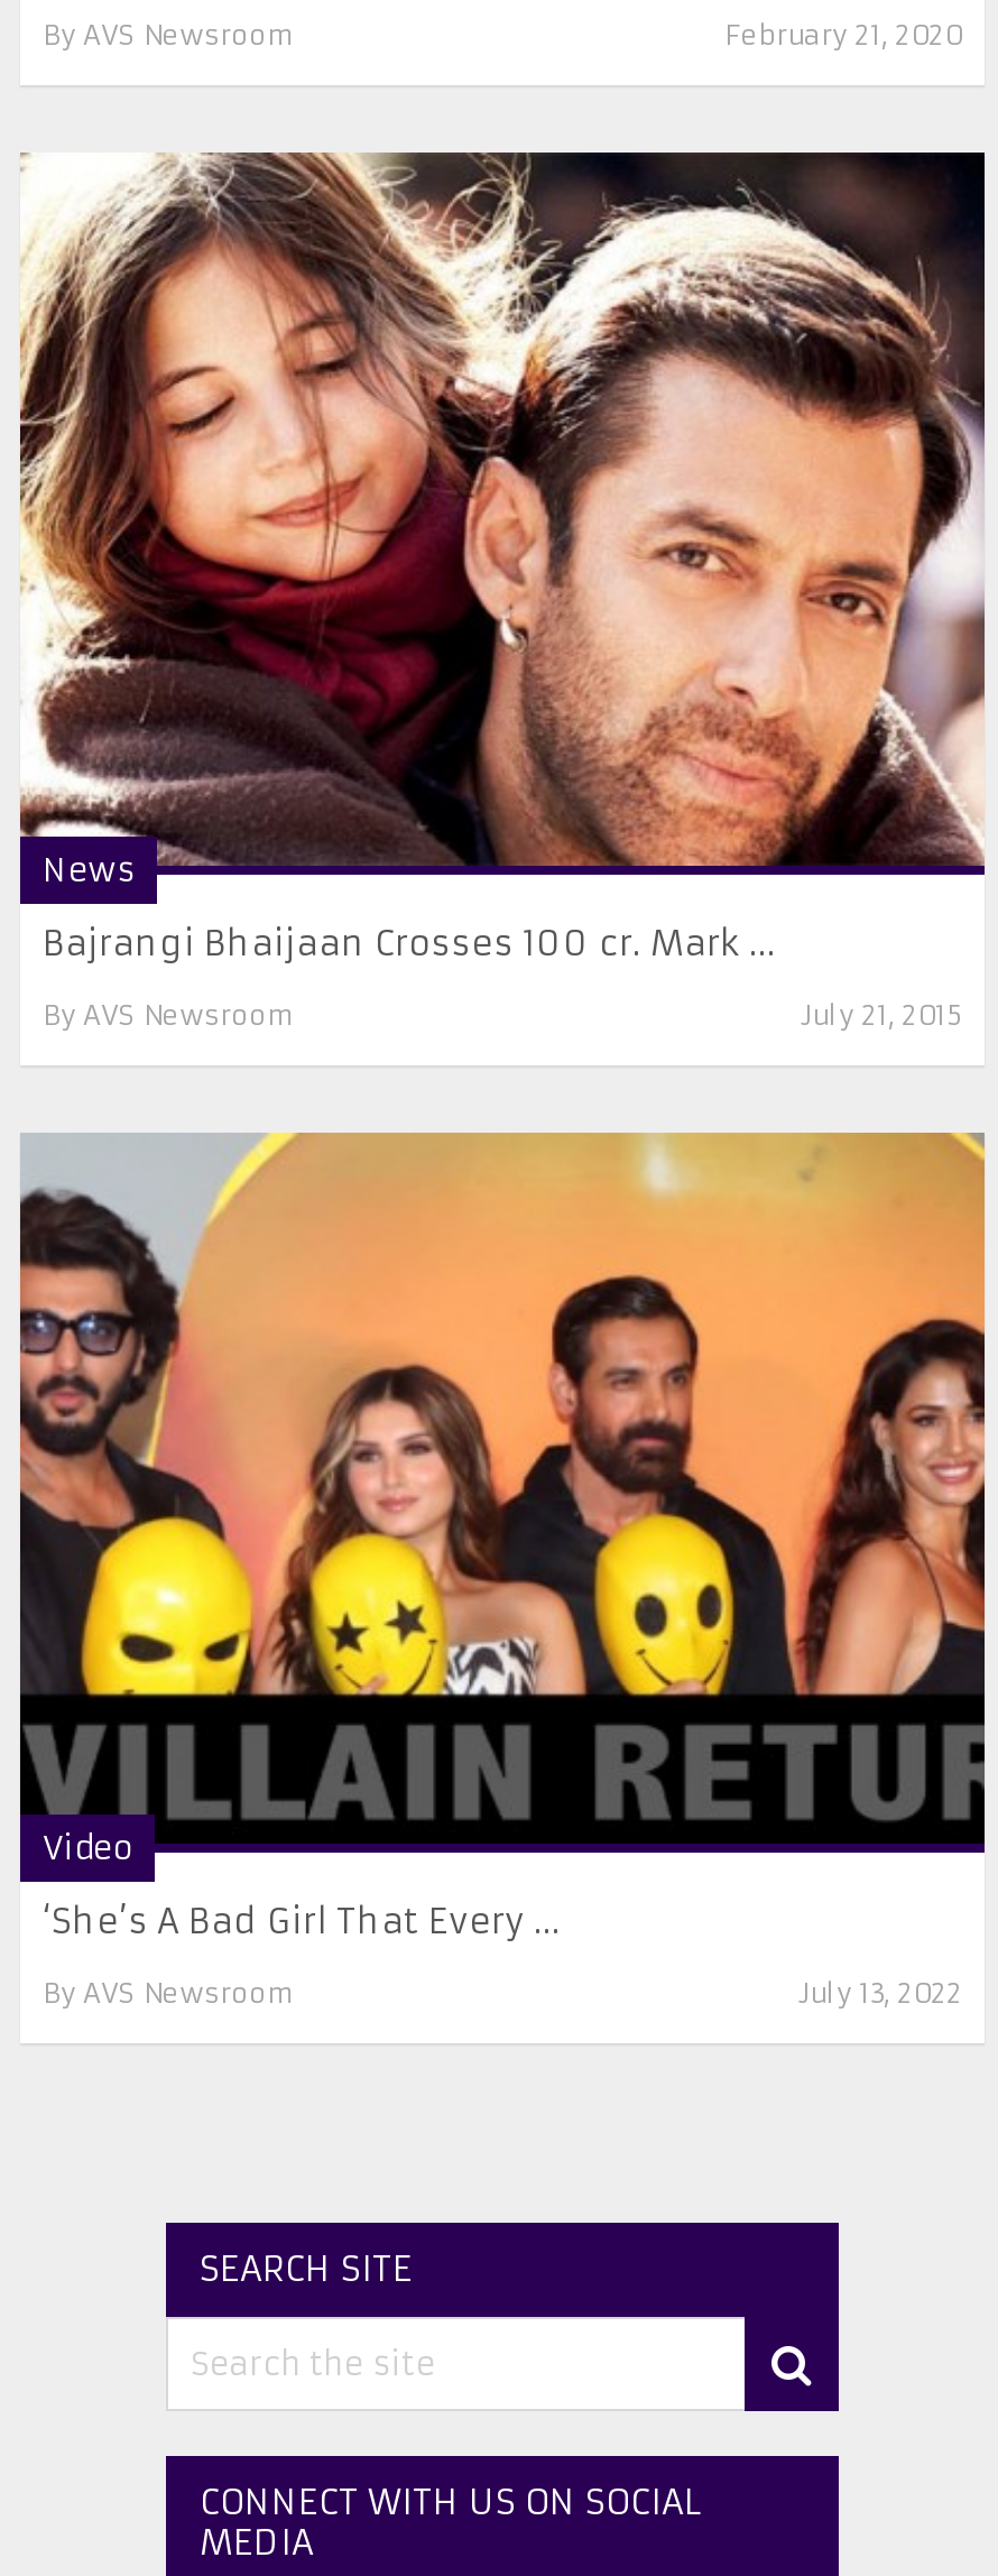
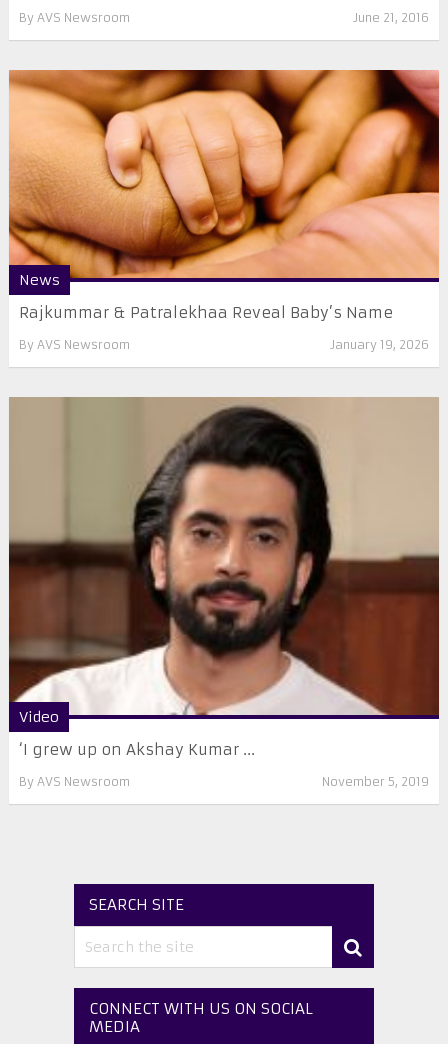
[724,17,962,51] February 21, 2020 -> [353,10,429,25] June 21, 2016
[18,150,987,964] [image] | Bajrangi Bhaijaan Crosses 100 cr. Mark ... -> [8,69,440,322] [image] | Rajkummar & Patralekhaa Reveal Baby’s Name
[801,997,962,1031] July 21, 2015 -> [330,337,429,352] January 19, 2026
[18,1133,987,1943] [image] | ‘She’s A Bad Girl That Every ... -> [8,397,439,759] [image] | ‘I grew up on Akshay Kumar ...
[798,1977,962,2011] July 13, 2022 -> [322,774,429,789] November 5, 2019

